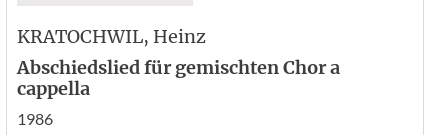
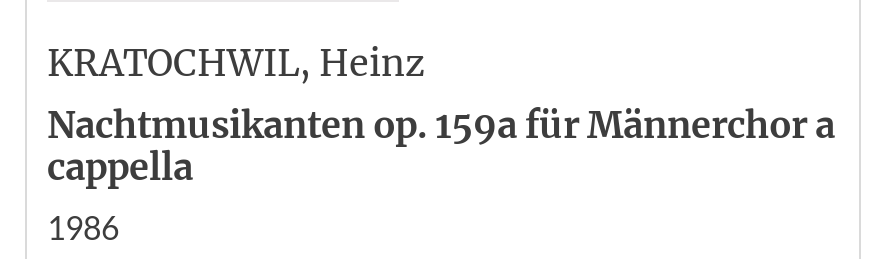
[17,56,340,79] Abschiedslied für gemischten Chor a -> [47,102,835,148] Nachtmusikanten op. 159a für Männerchor a

